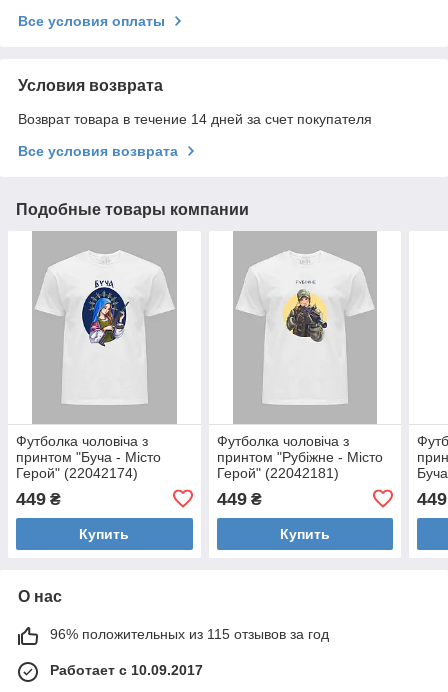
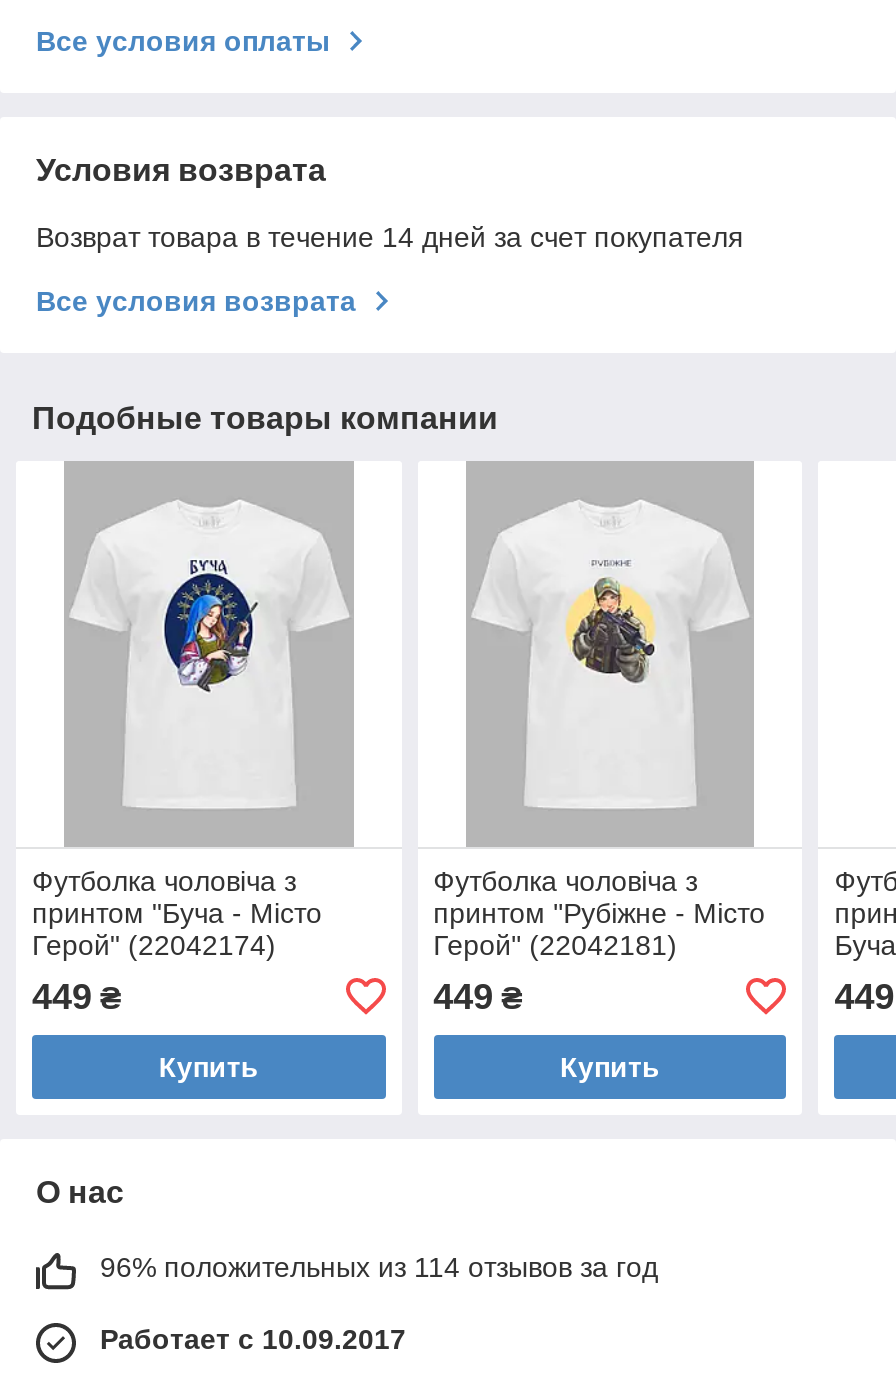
[50,626,329,642] 96% положительных из 115 отзывов за год -> [100,1251,658,1283] 96% положительных из 114 отзывов за год

